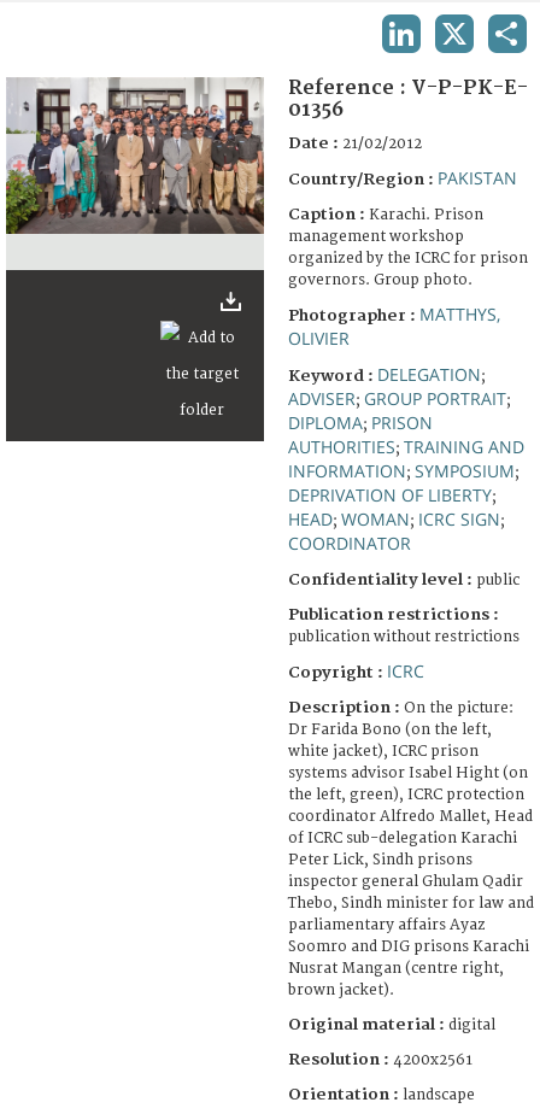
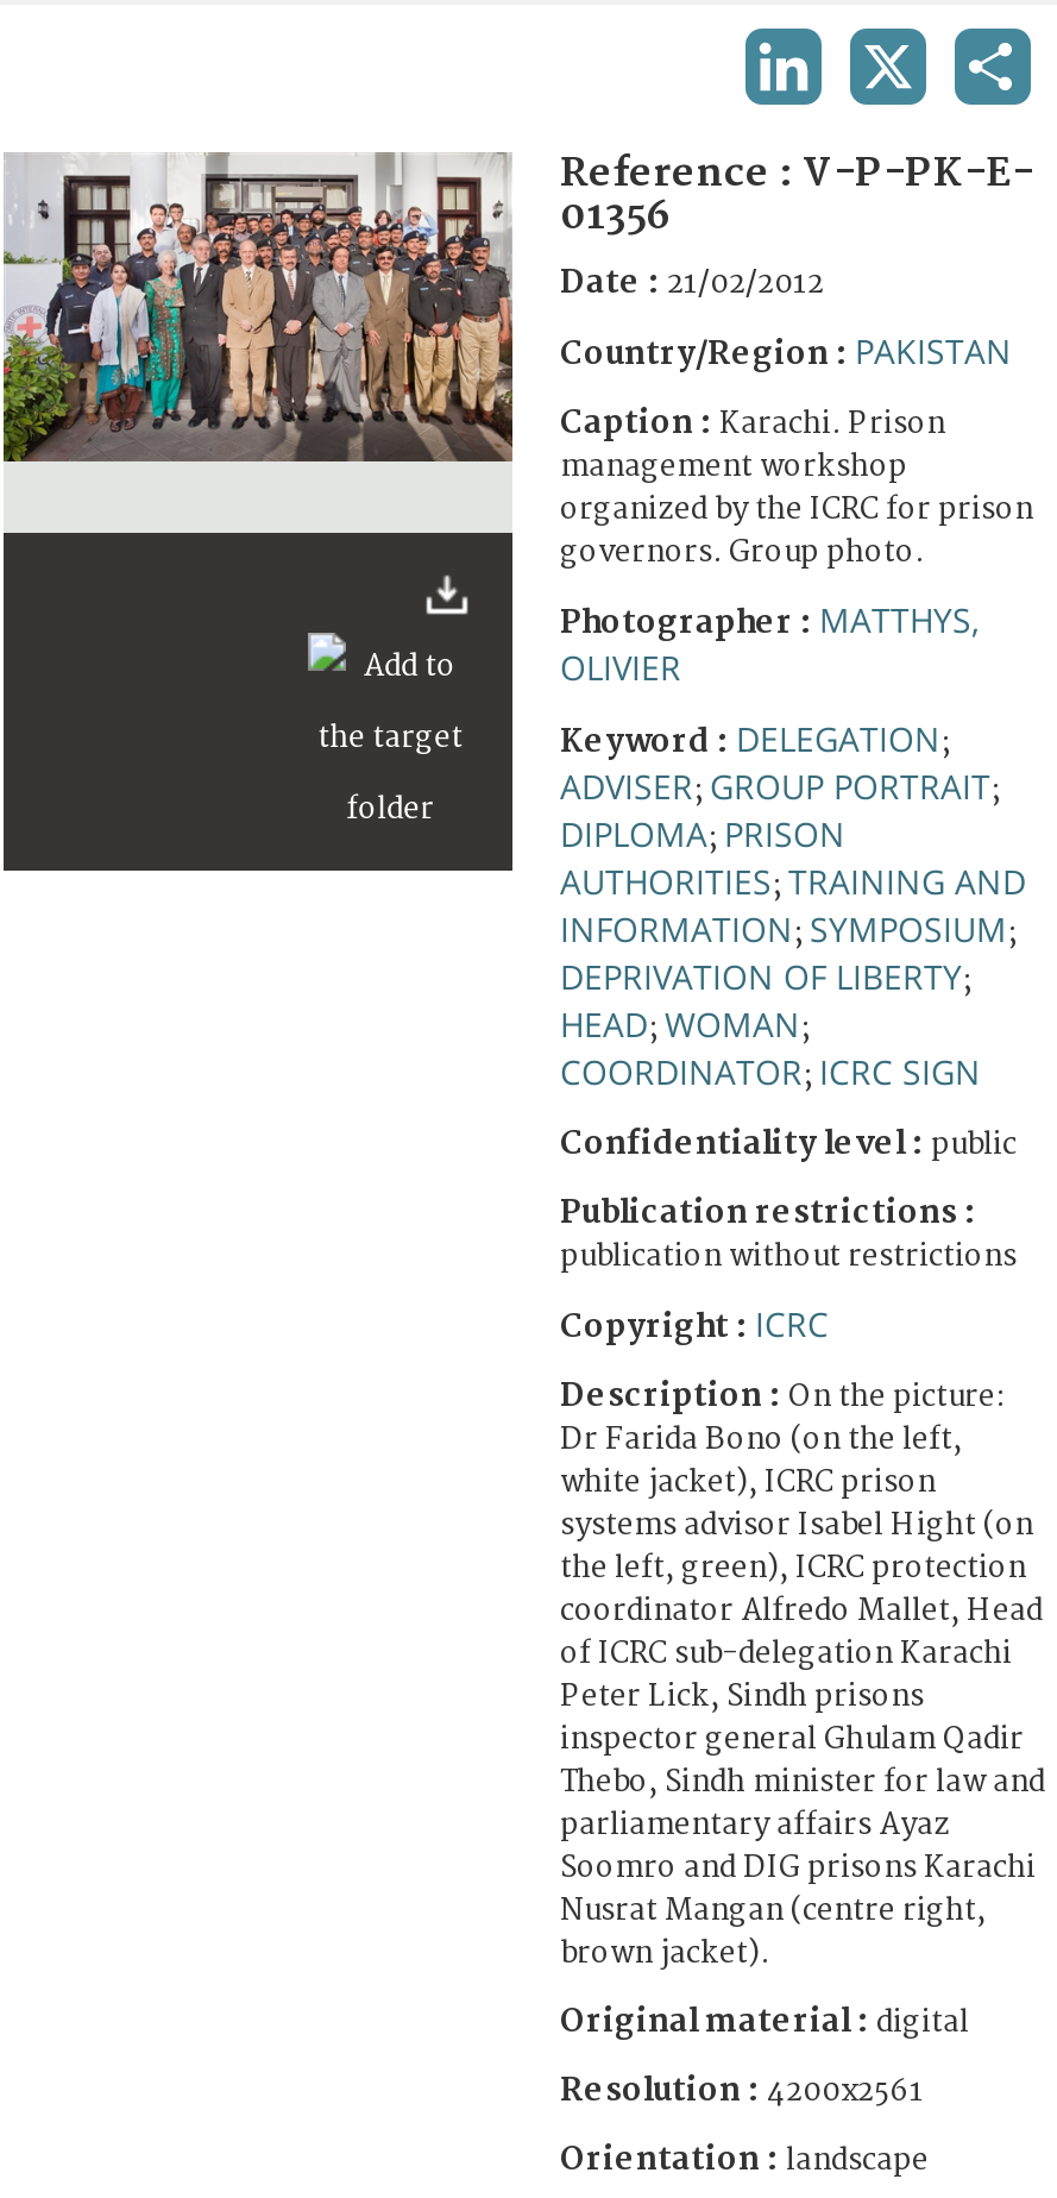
[288,507,505,554] HEAD; WOMAN; ICRC SIGN; | COORDINATOR -> [560,1001,981,1094] HEAD; WOMAN; | COORDINATOR; ICRC SIGN

